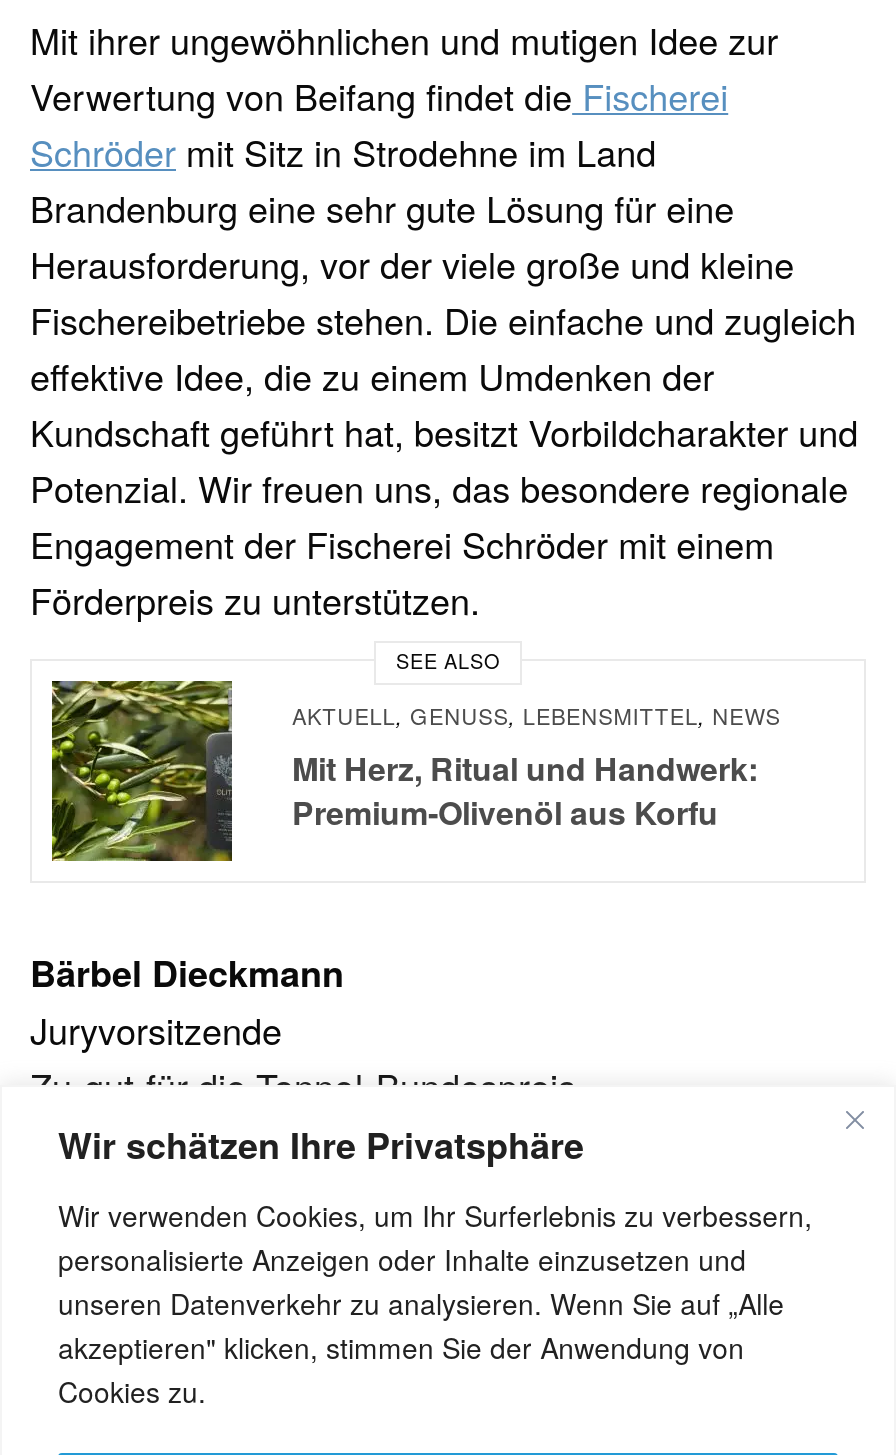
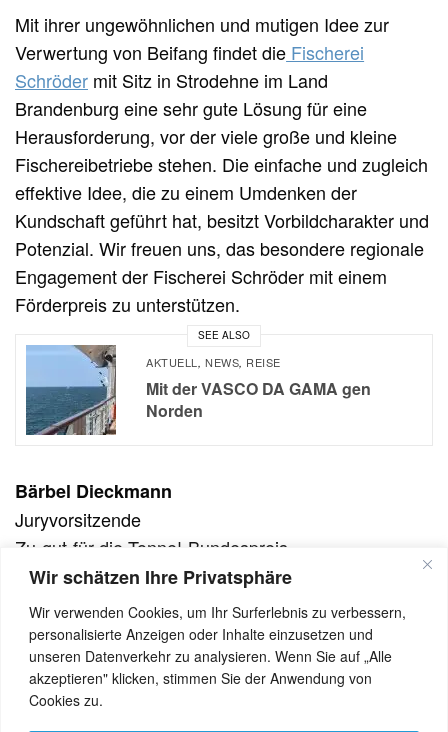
[50,679,781,863] [image] | AKTUELL, GENUSS, LEBENSMITTEL, NEWS | Mit Herz, Ritual und Handwerk: | Premium-Olivenöl aus Korfu -> [25,344,371,436] [image] | AKTUELL, NEWS, REISE | Mit der VASCO DA GAMA gen | Norden

